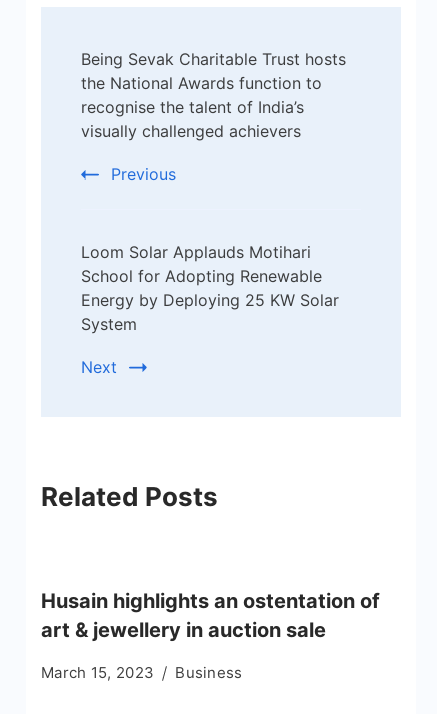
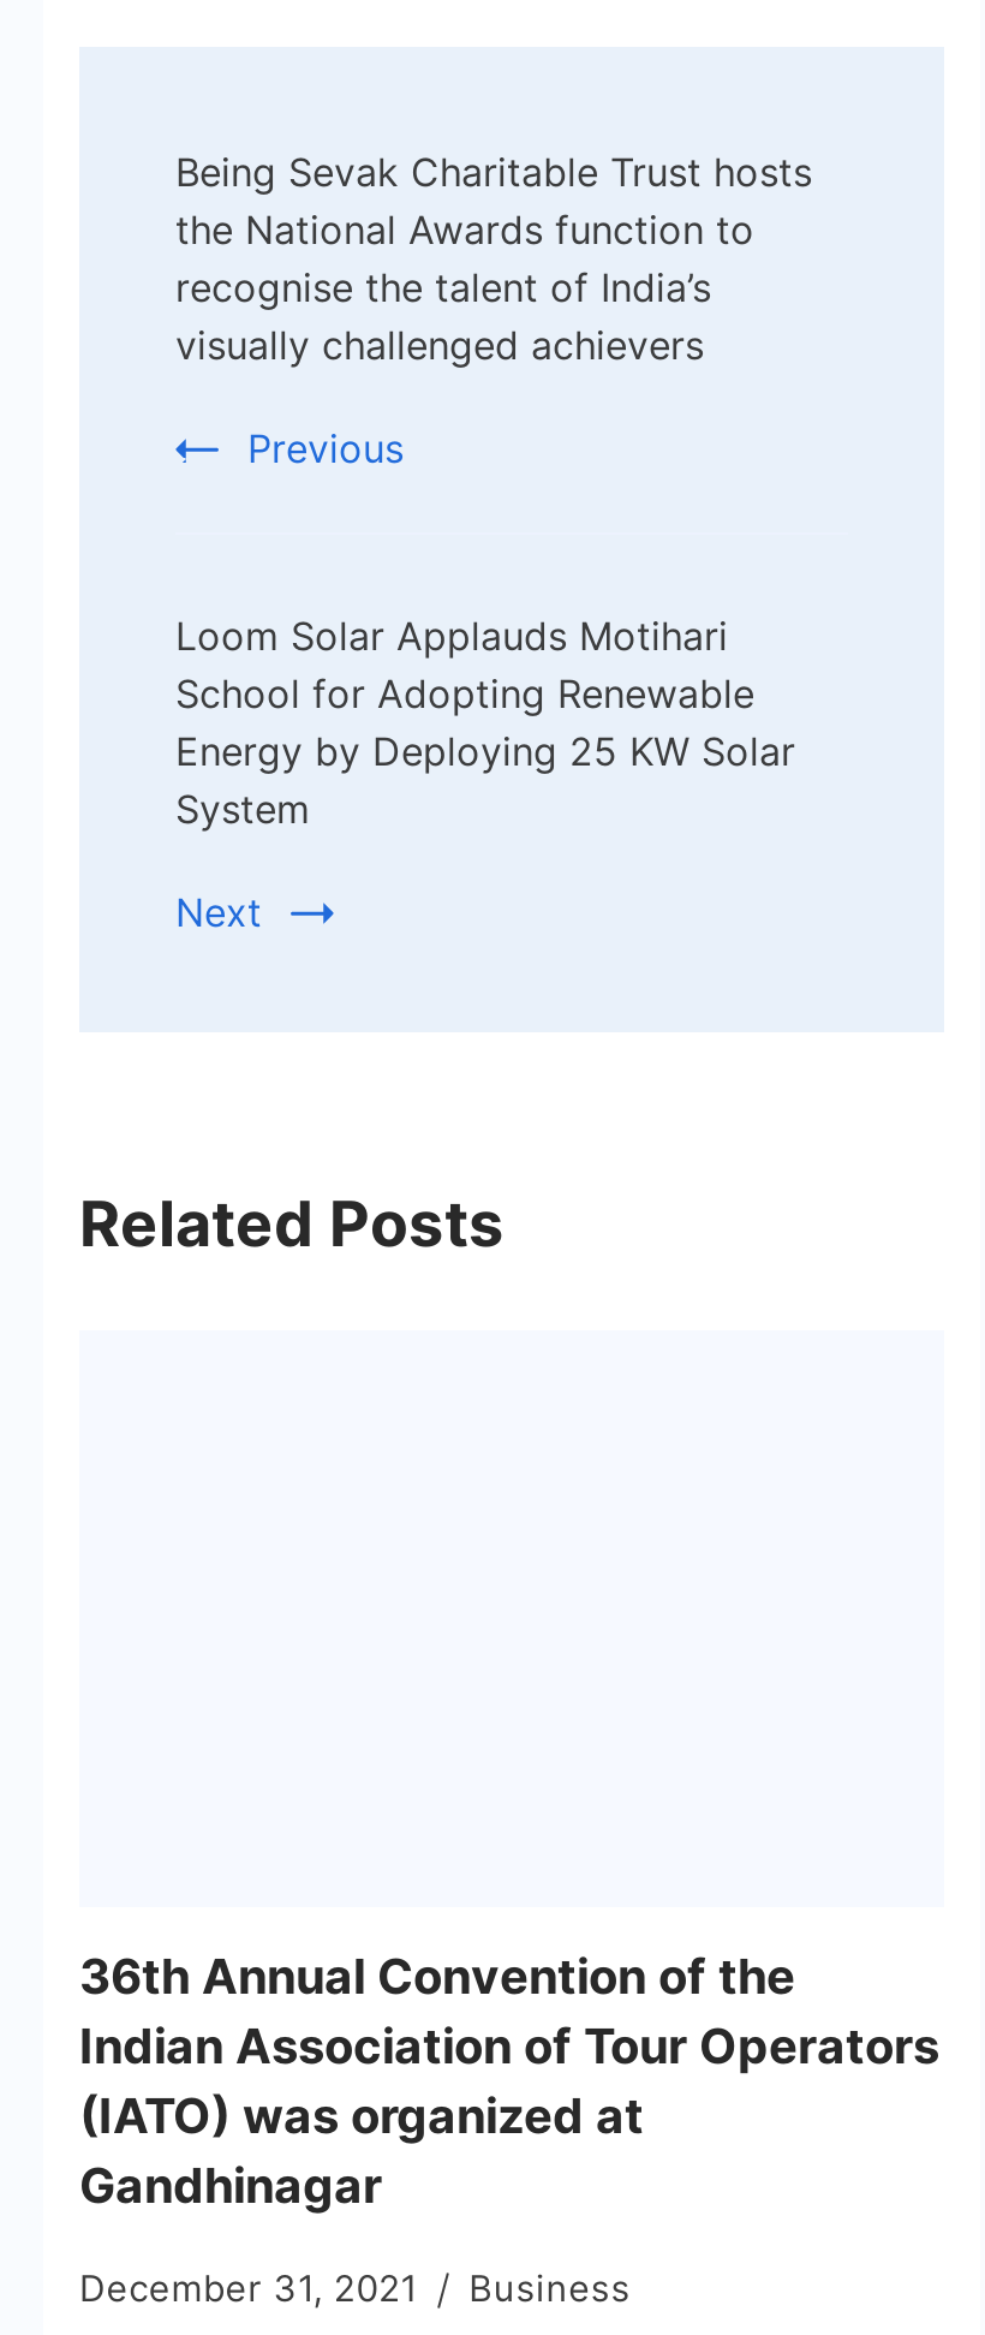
[41,589,380,642] Husain highlights an ostentation of | art & jewellery in auction sale -> [79,1948,939,2215] 36th Annual Convention of the | Indian Association of Tour Operators | (IATO) was organized at | Gandhinagar
[41,663,243,682] March 15, 2023 Business -> [79,2265,631,2311] December 31, 2021 Business

